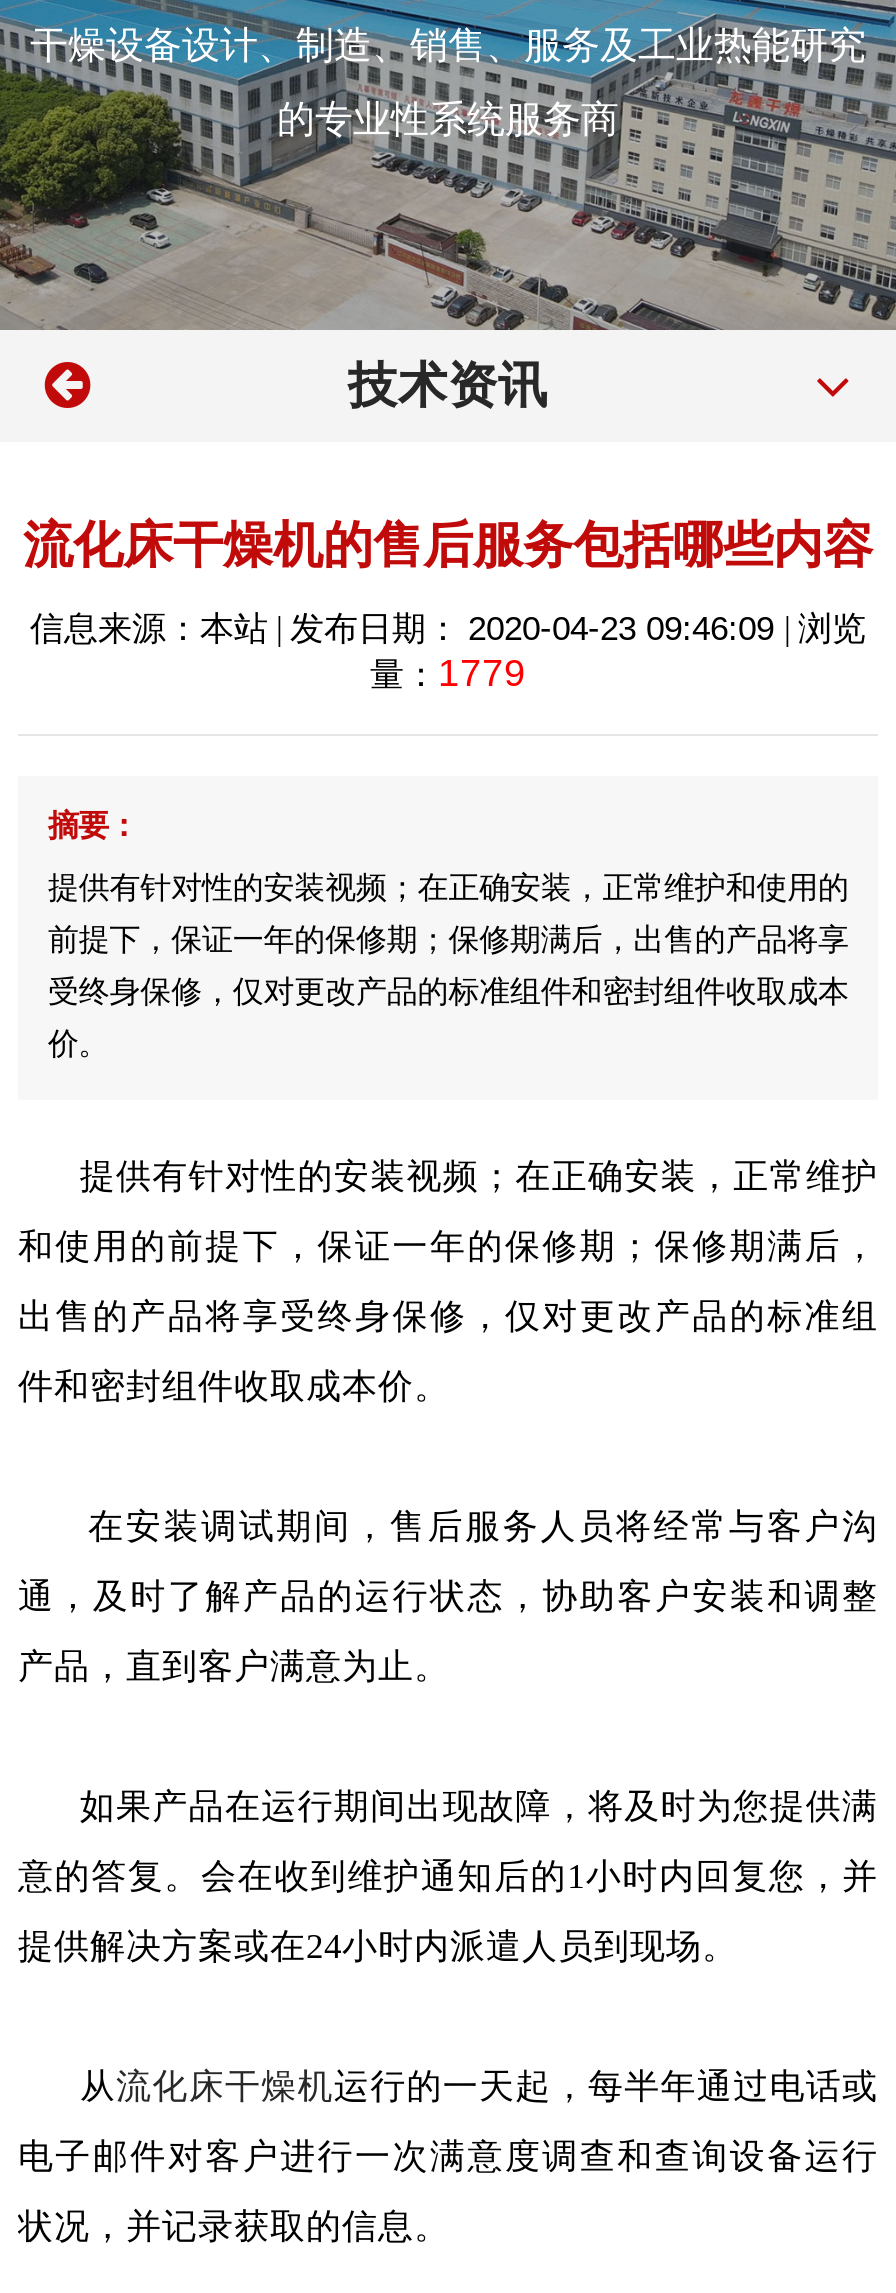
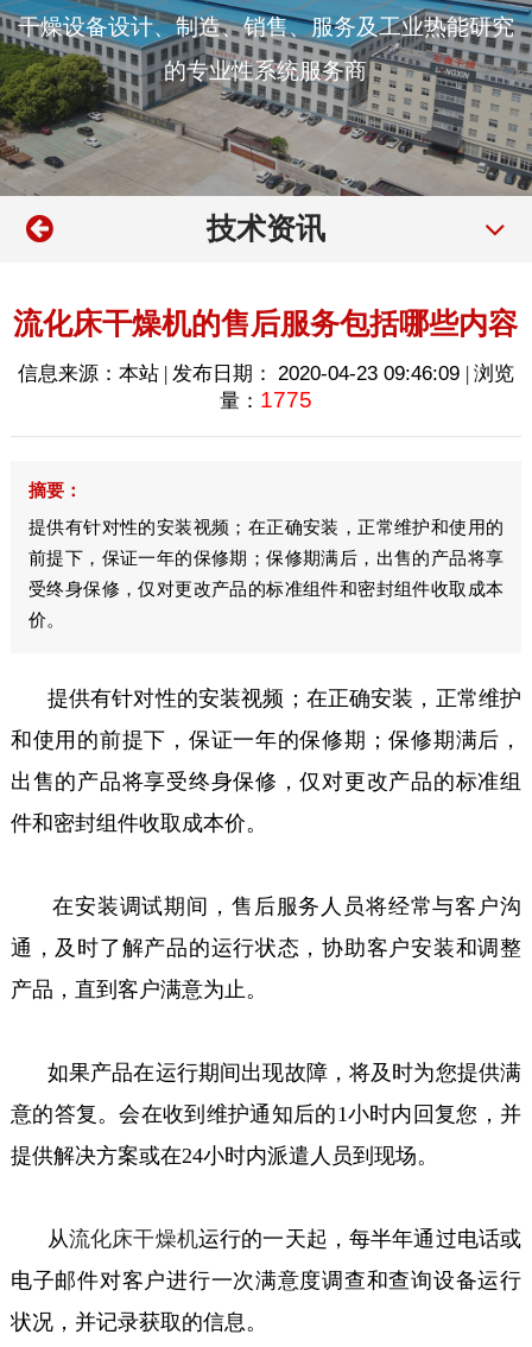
[370,651,526,693] 量：1779 -> [220,387,312,412] 量：1775

